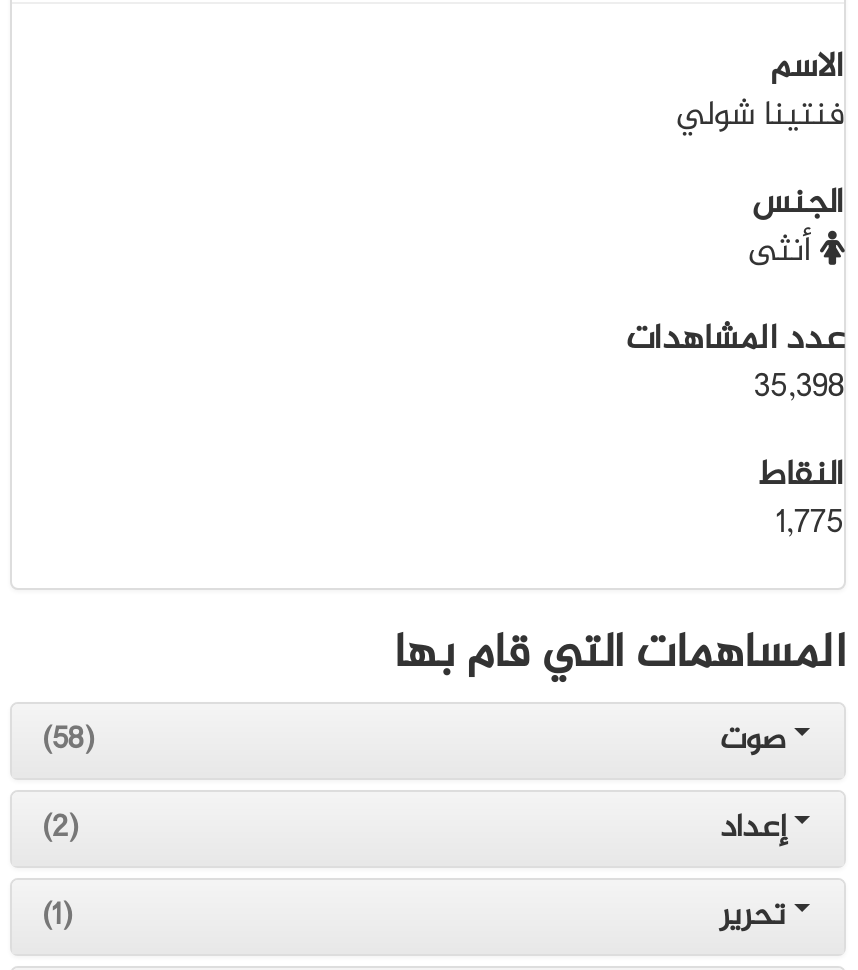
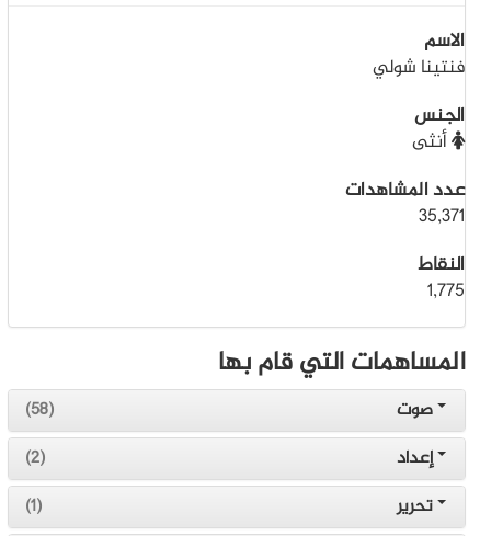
[754,360,844,416] 35,398 -> [419,202,465,232] 35,371

